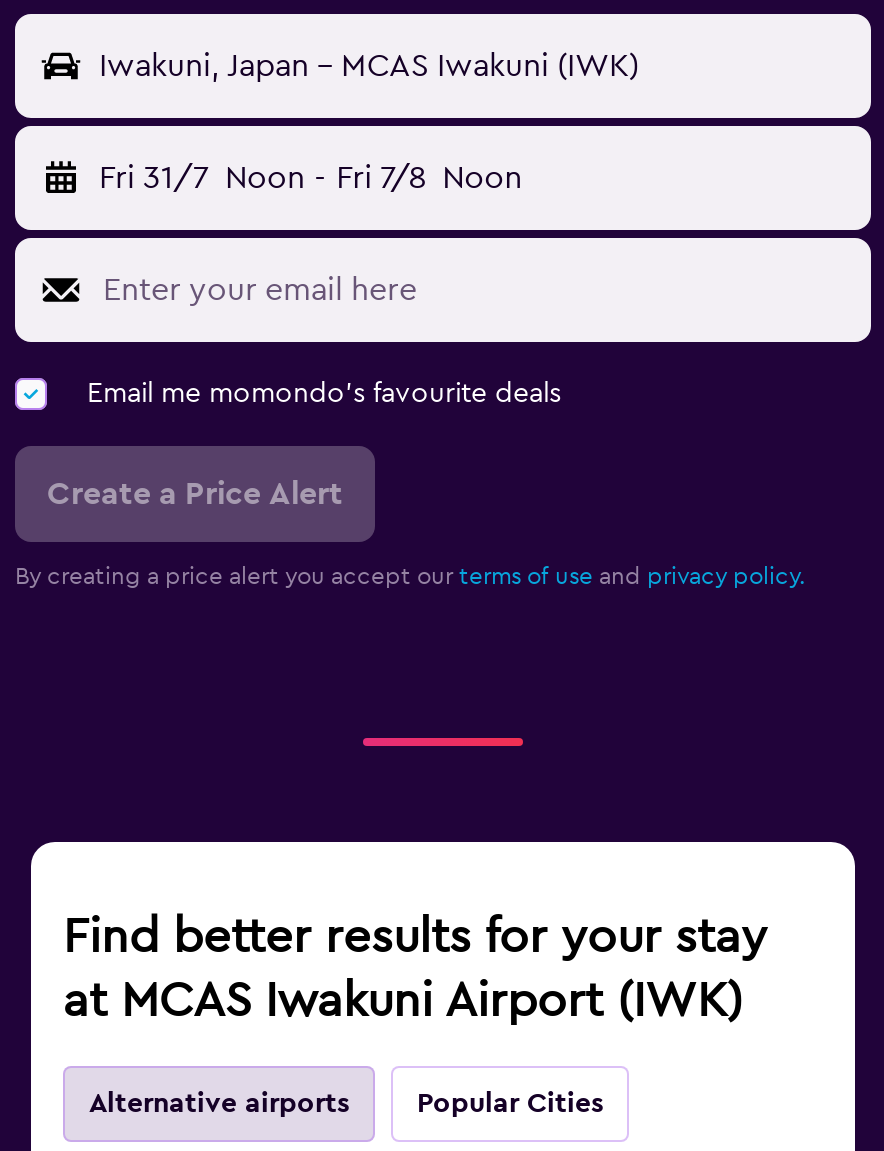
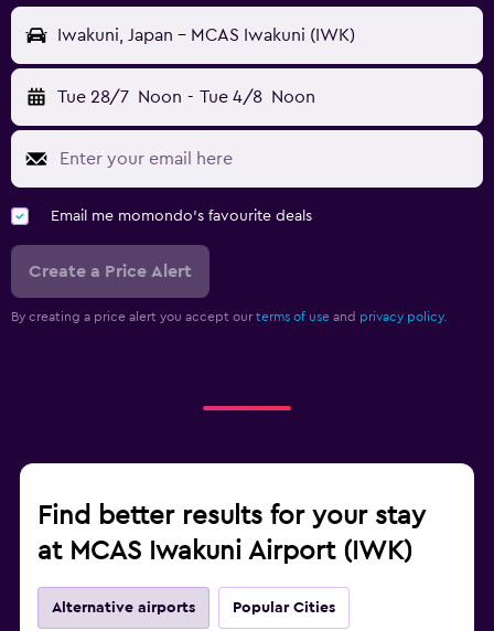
[99,163,522,195] Fri 31/7 Noon - Fri 7/8 Noon -> [57,89,315,106] Tue 28/7 Noon - Tue 4/8 Noon

